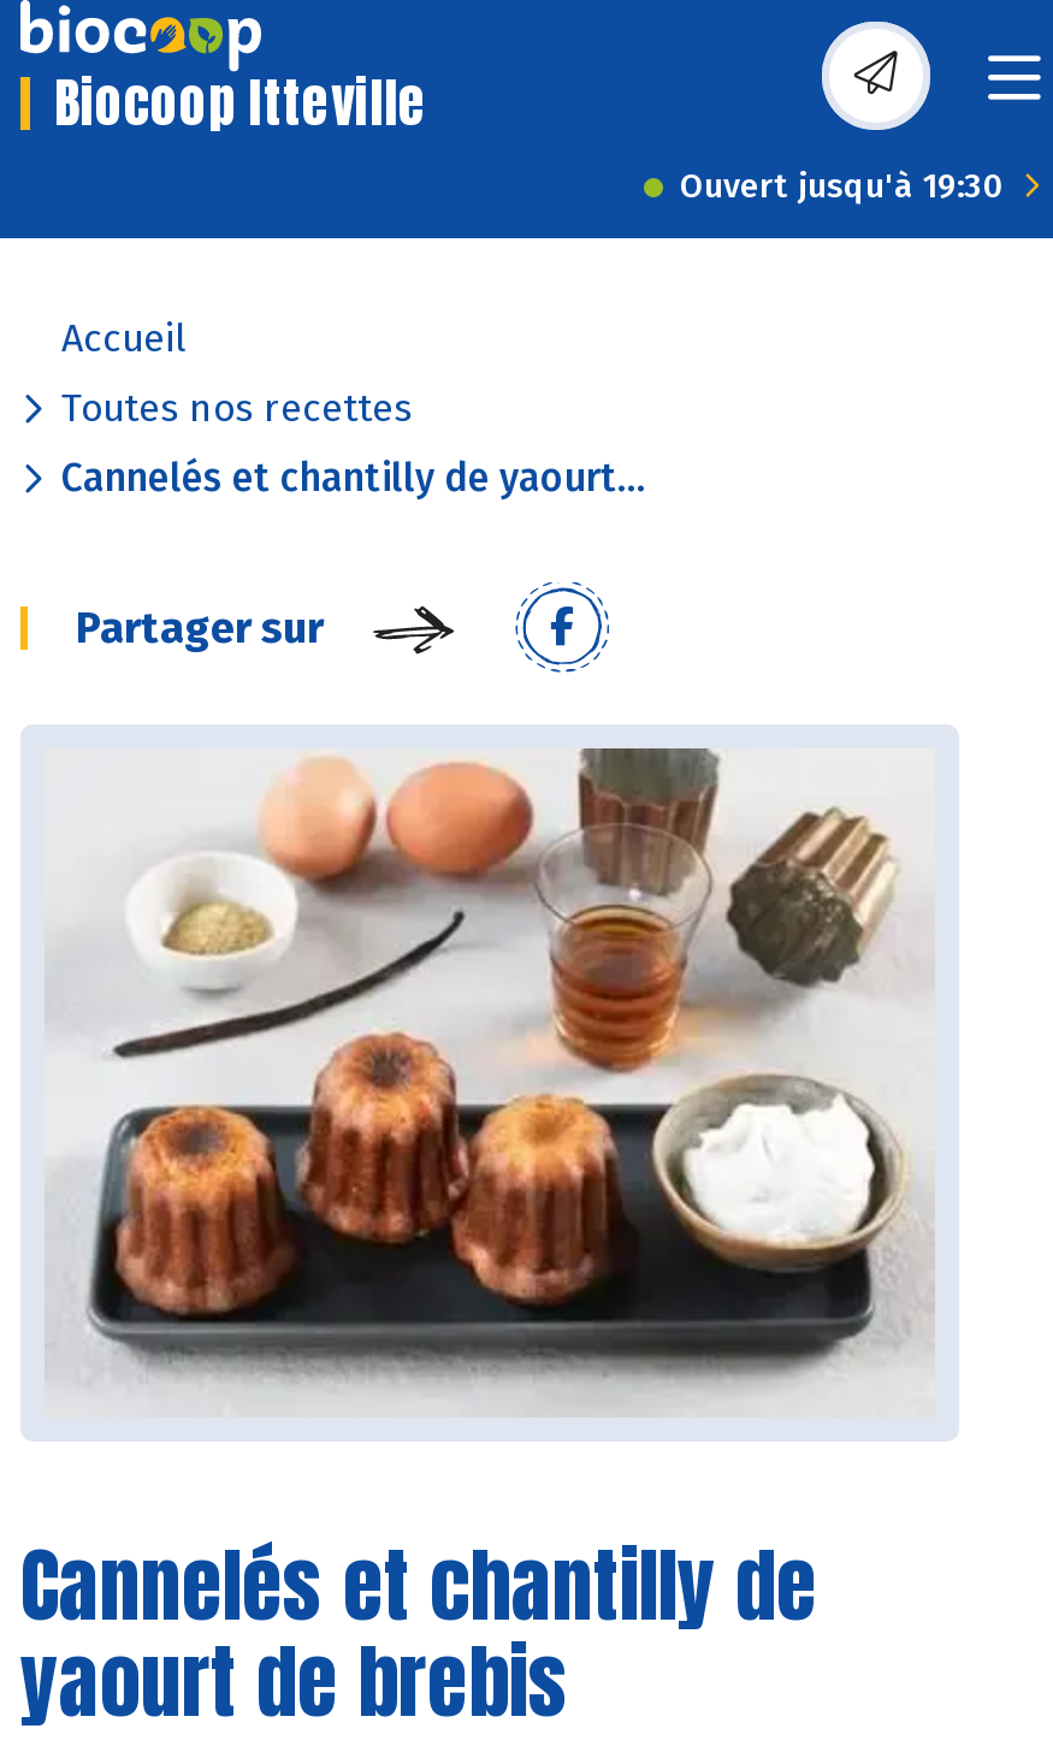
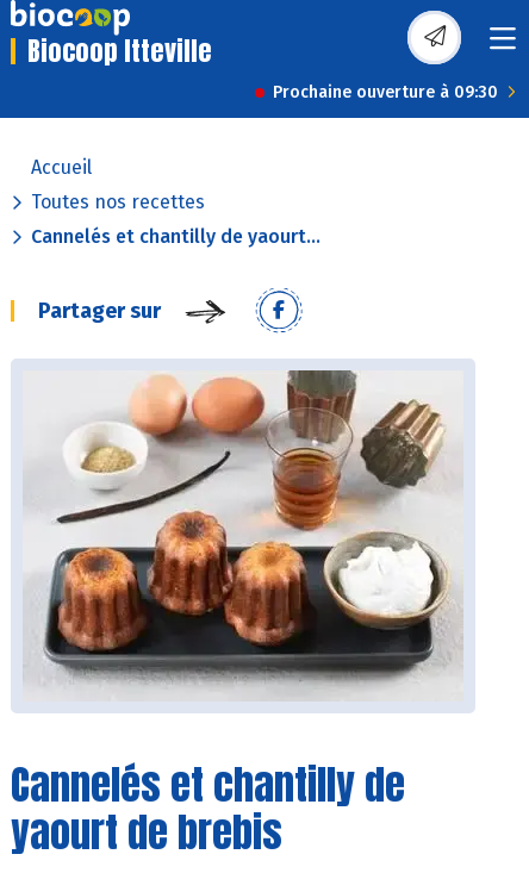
[680,166,1005,207] Ouvert jusqu'à 19:30 -> [273,82,498,102] Prochaine ouverture à 09:30

